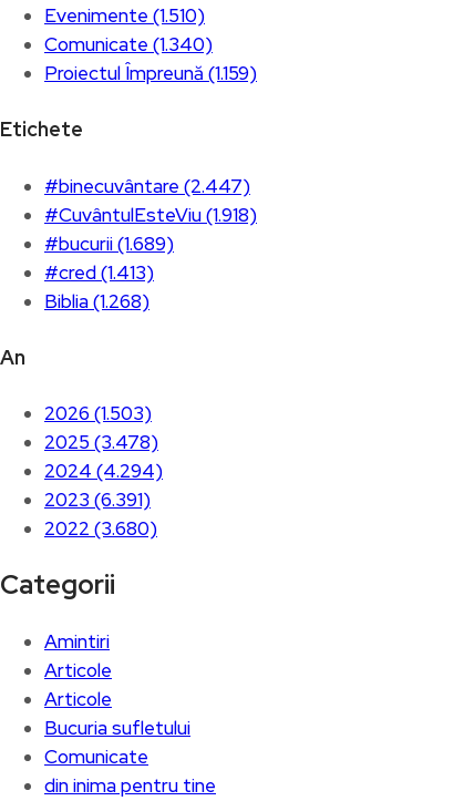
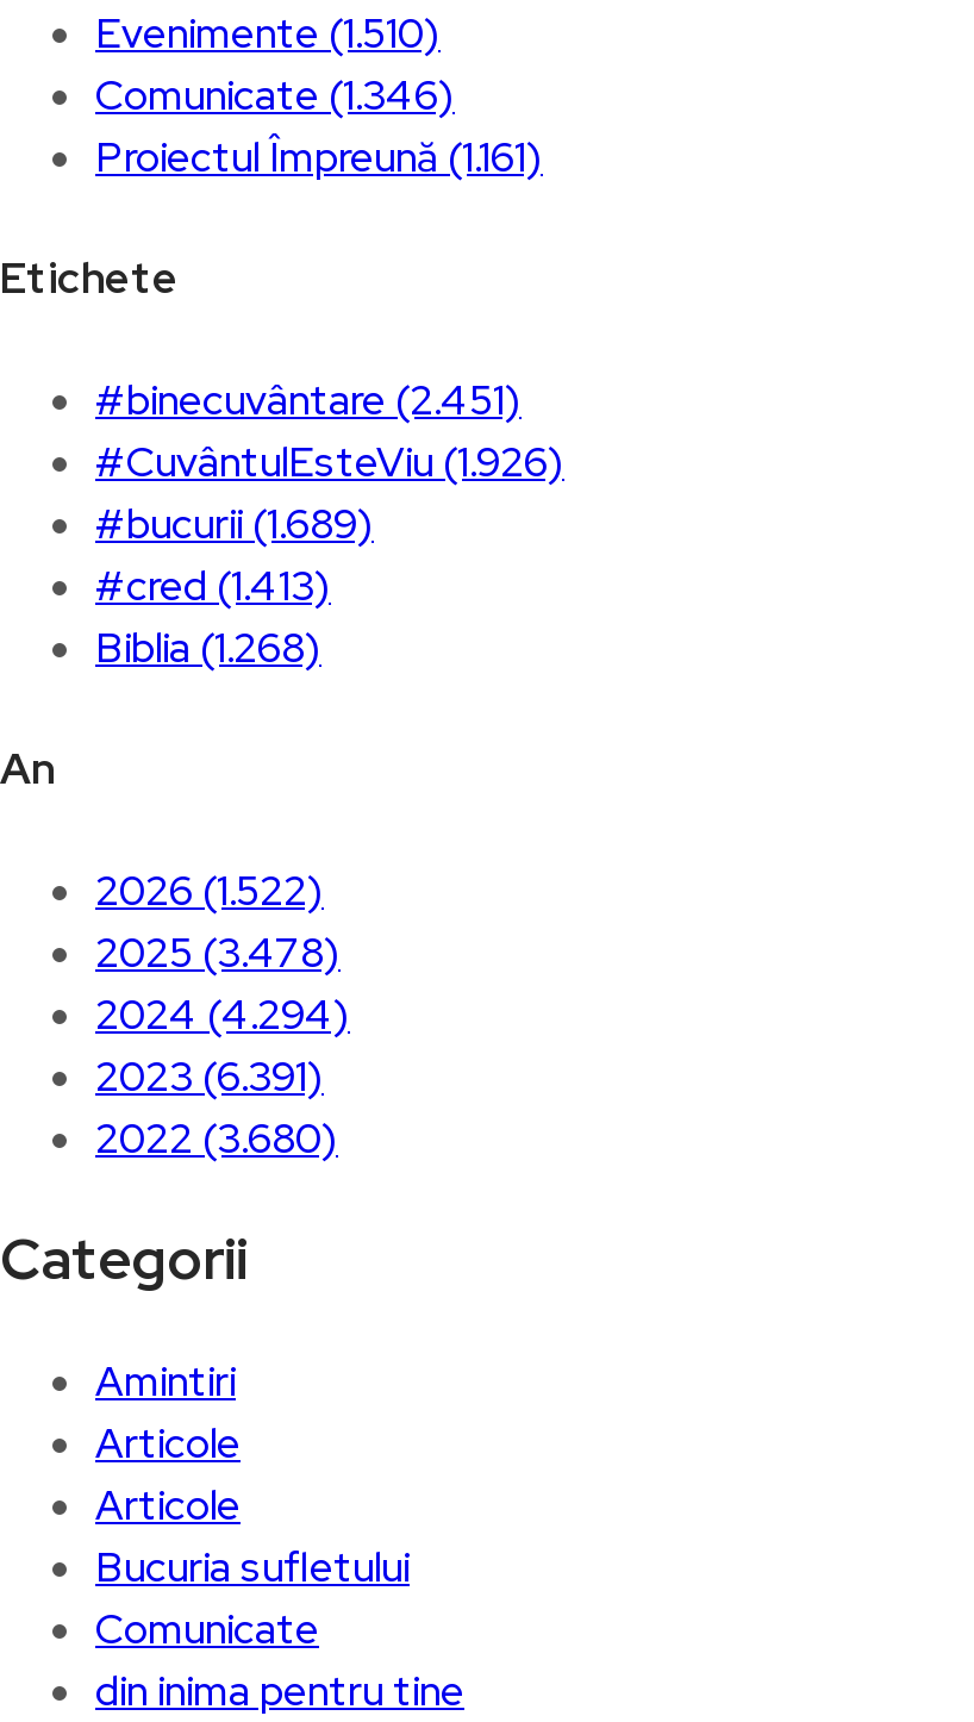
[44,32,213,56] Comunicate (1.340) -> [95,68,455,121] Comunicate (1.346)
[44,61,257,85] Proiectul Împreună (1.159) -> [95,130,543,183] Proiectul Împreună (1.161)
[44,173,250,198] #binecuvântare (2.447) -> [95,373,522,425] #binecuvântare (2.451)
[44,202,257,227] #CuvântulEsteViu (1.918) -> [95,435,564,487] #CuvântulEsteViu (1.926)
[44,402,152,426] 2026 (1.503) -> [95,863,324,916] 2026 (1.522)

